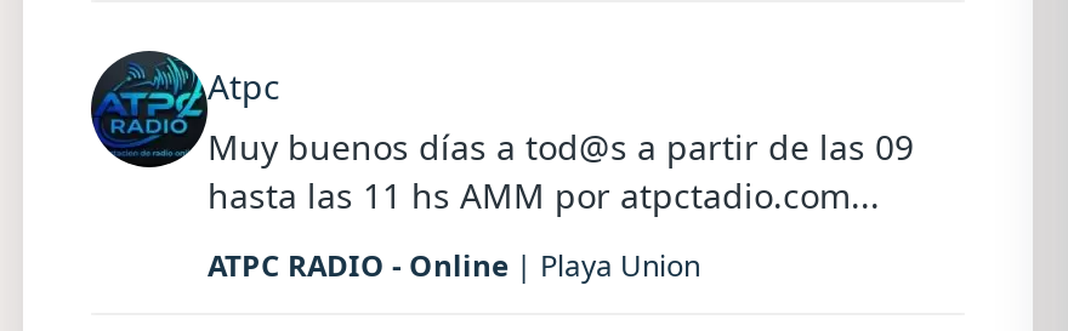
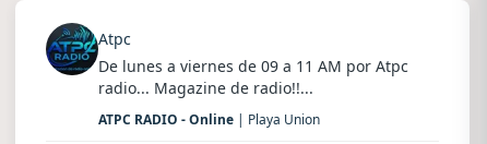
[208,124,914,218] Muy buenos días a tod@s a partir de las 09 | hasta las 11 hs AMM por atpctadio.com... -> [98,56,408,98] De lunes a viernes de 09 a 11 AM por Atpc | radio... Magazine de radio!!...

